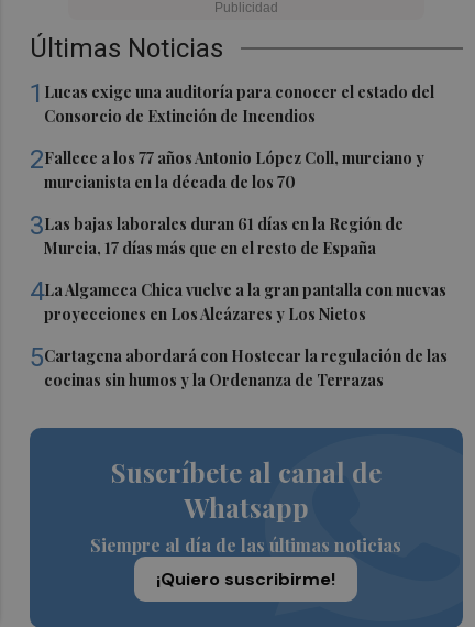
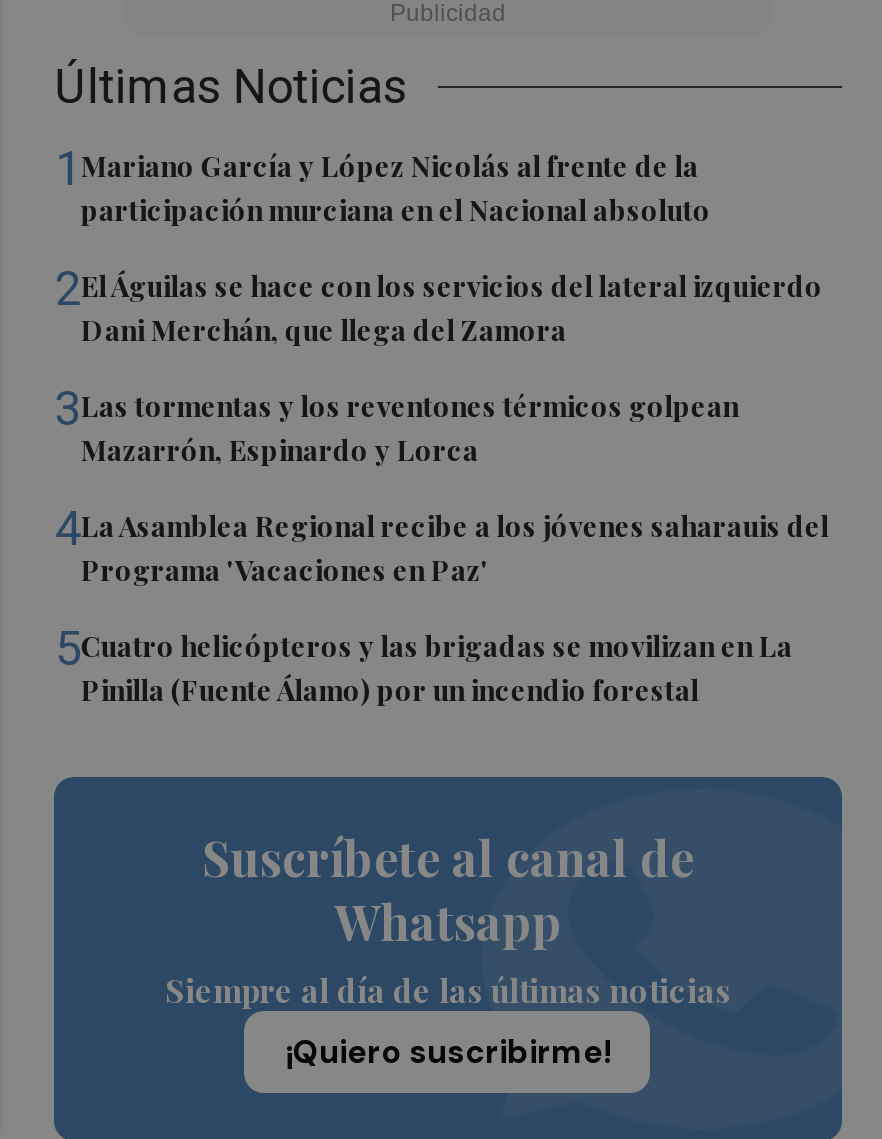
[30,78,435,126] 1 Lucas exige una auditoría para conocer el estado del | Consorcio de Extinción de Incendios -> [55,141,711,229] 1 Mariano García y López Nicolás al frente de la | participación murciana en el Nacional absoluto
[30,144,425,192] 2Fallece a los 77 años Antonio López Coll, murciano y | murcianista en la década de los 70 -> [55,261,823,349] 2El Águilas se hace con los servicios del lateral izquierdo | Dani Merchán, que llega del Zamora
[30,210,404,258] 3Las bajas laborales duran 61 días en la Región de | Murcia, 17 días más que en el resto de España -> [55,381,739,469] 3Las tormentas y los reventones térmicos golpean | Mazarrón, Espinardo y Lorca
[30,276,447,324] 4La Algameca Chica vuelve a la gran pantalla con nuevas | proyecciones en Los Alcázares y Los Nietos -> [55,501,829,589] 4La Asamblea Regional recibe a los jóvenes saharauis del | Programa 'Vacaciones en Paz'
[30,342,448,390] 5Cartagena abordará con Hostecar la regulación de las | cocinas sin humos y la Ordenanza de Terrazas -> [55,621,793,709] 5Cuatro helicópteros y las brigadas se movilizan en La | Pinilla (Fuente Álamo) por un incendio forestal

